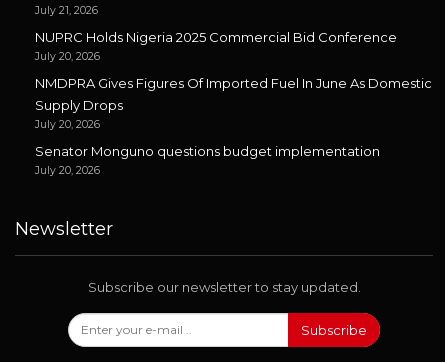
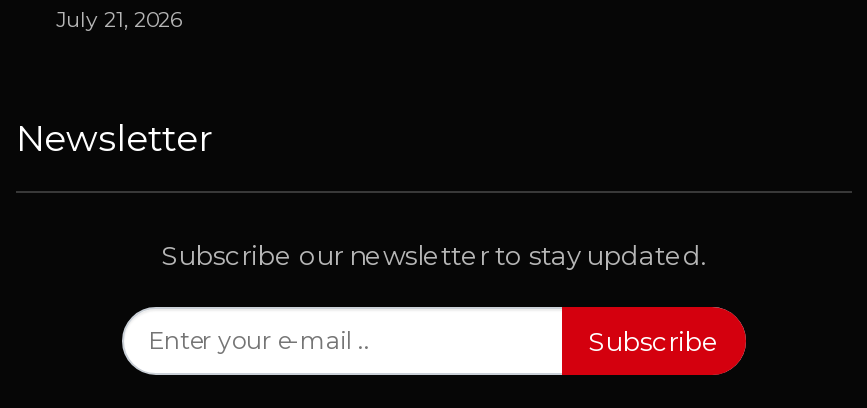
[35,29,432,177] NUPRC Holds Nigeria 2025 Commercial Bid Conference | July 20, 2026 | NMDPRA Gives Figures Of Imported Fuel In June As Domestic | Supply Drops | July 20, 2026 | Senator Monguno questions budget implementation | July 20, 2026 -> none

